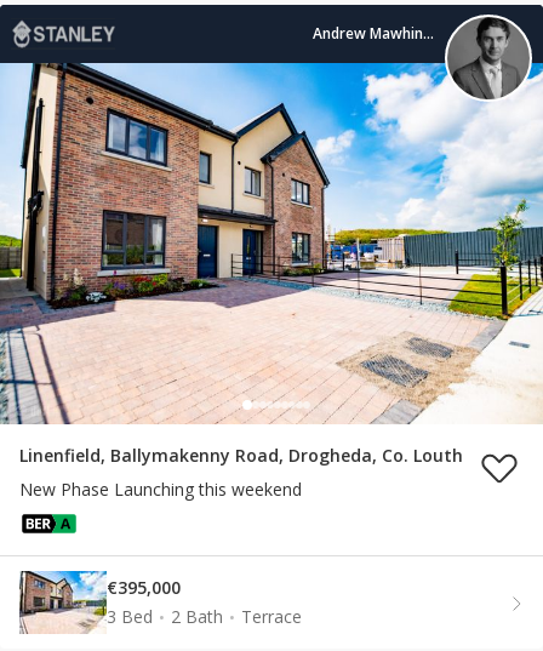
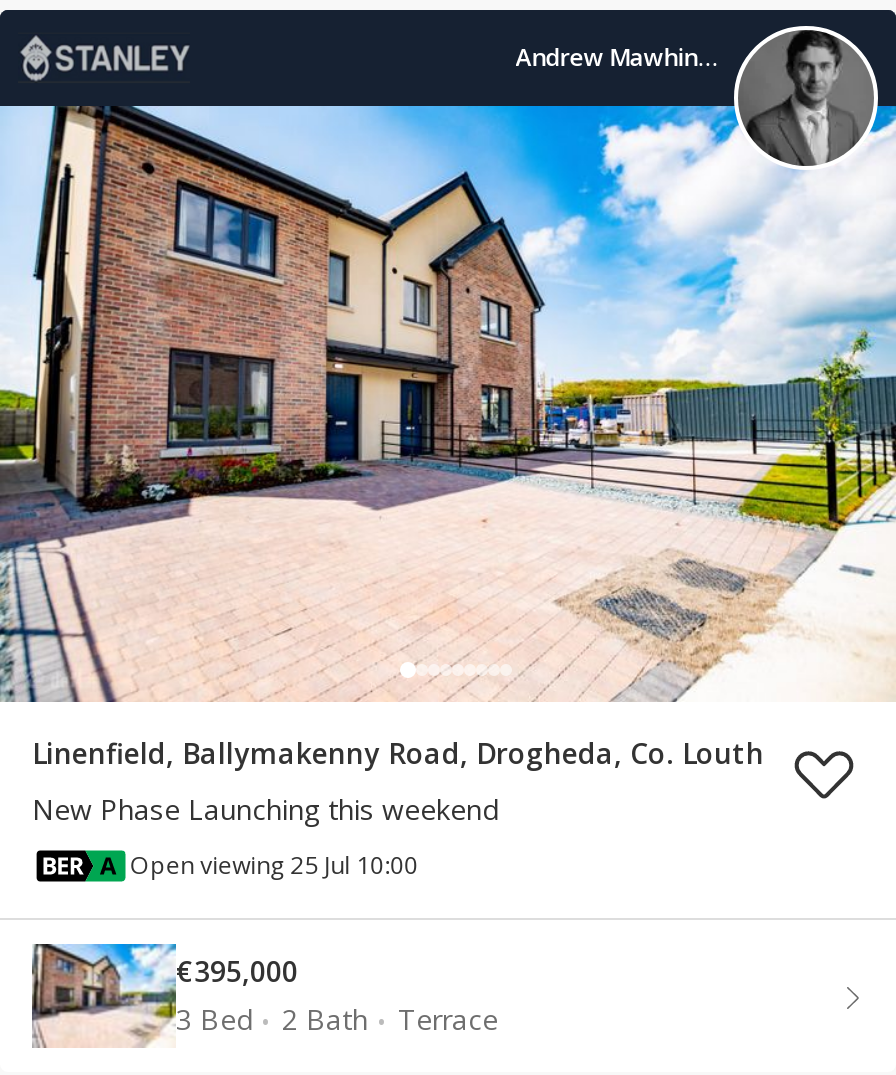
none -> [130,849,418,883] Open viewing 25 Jul 10:00

